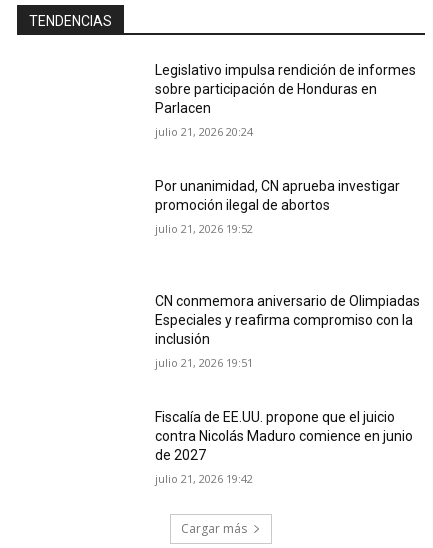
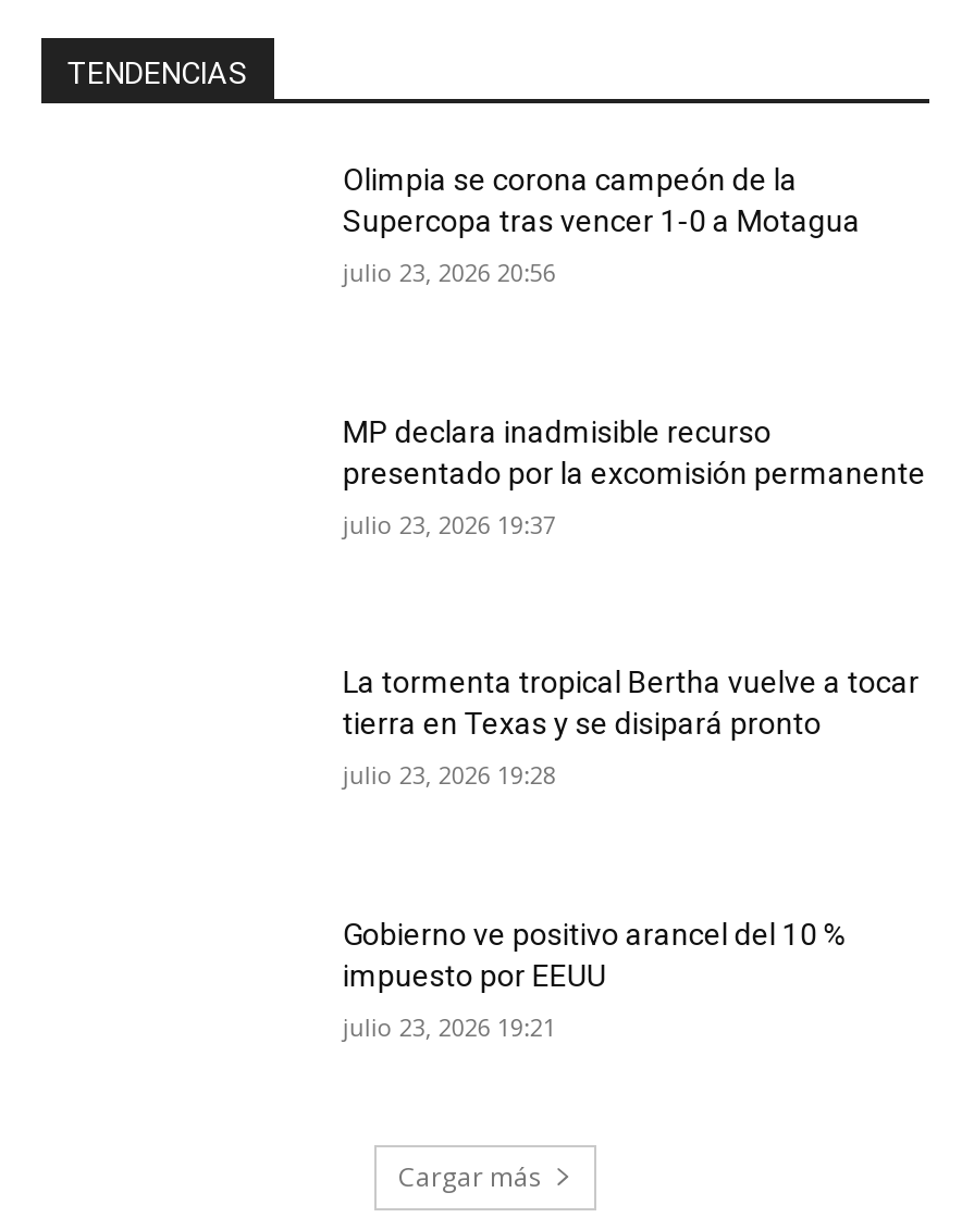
[155,62,416,116] Legislativo impulsa rendición de informes | sobre participación de Honduras en | Parlacen -> [343,162,861,238] Olimpia se corona campeón de la | Supercopa tras vencer 1-0 a Motagua
[155,124,253,139] julio 21, 2026 20:24 -> [343,256,556,288] julio 23, 2026 20:56
[155,178,400,213] Por unanimidad, CN aprueba investigar | promoción ilegal de abortos -> [343,414,926,490] MP declara inadmisible recurso | presentado por la excomisión permanente
[155,221,253,236] julio 21, 2026 19:52 -> [343,507,556,540] julio 23, 2026 19:37
[155,293,420,347] CN conmemora aniversario de Olimpiadas | Especiales y reafirma compromiso con la | inclusión -> [343,665,919,741] La tormenta tropical Bertha vuelve a tocar | tierra en Texas y se disipará pronto
[155,355,253,370] julio 21, 2026 19:51 -> [343,759,556,792] julio 23, 2026 19:28
[155,409,413,463] Fiscalía de EE.UU. propone que el juicio | contra Nicolás Maduro comience en junio | de 2027 -> [343,917,848,993] Gobierno ve positivo arancel del 10 % | impuesto por EEUU
[155,471,253,486] julio 21, 2026 19:42 -> [343,1011,556,1043] julio 23, 2026 19:21

